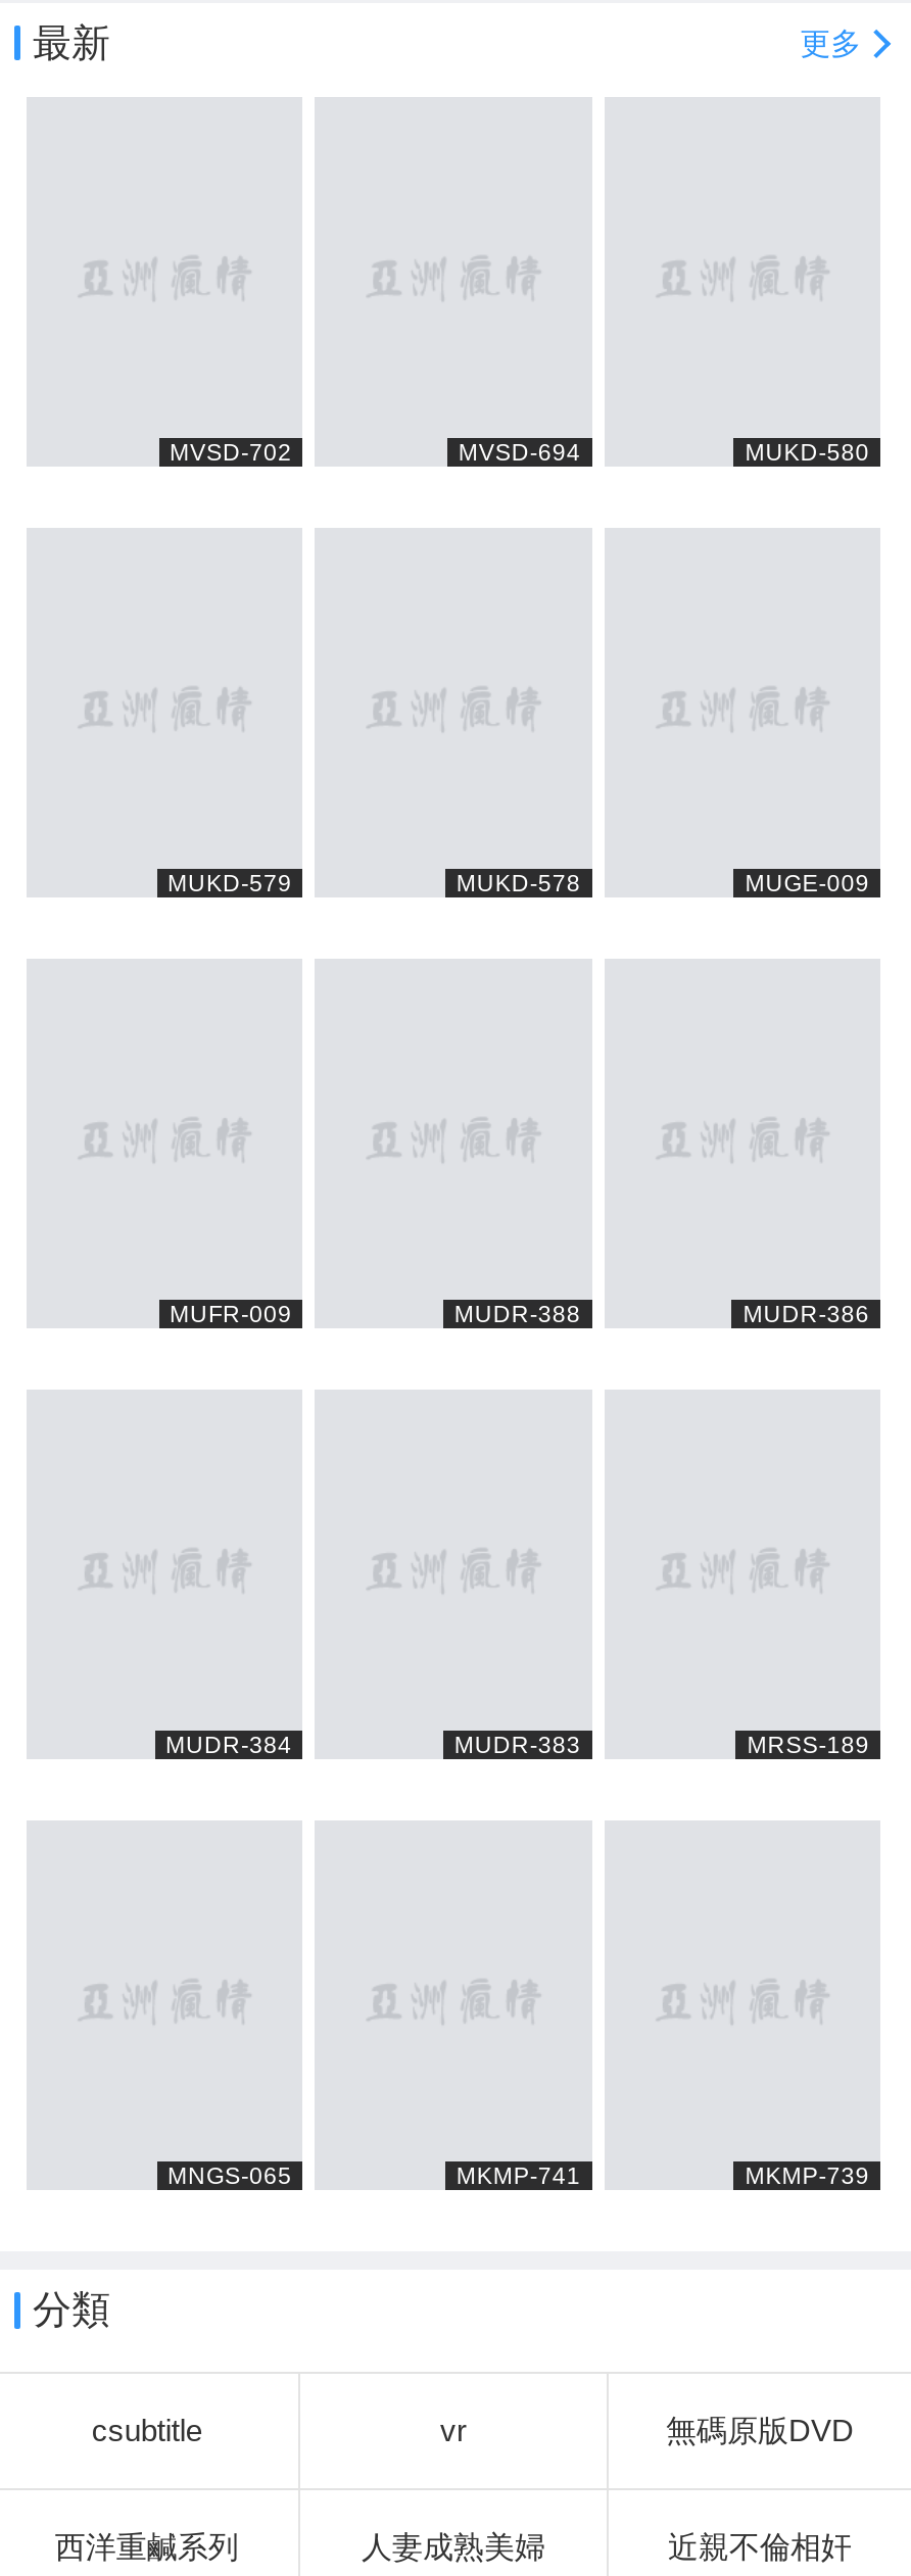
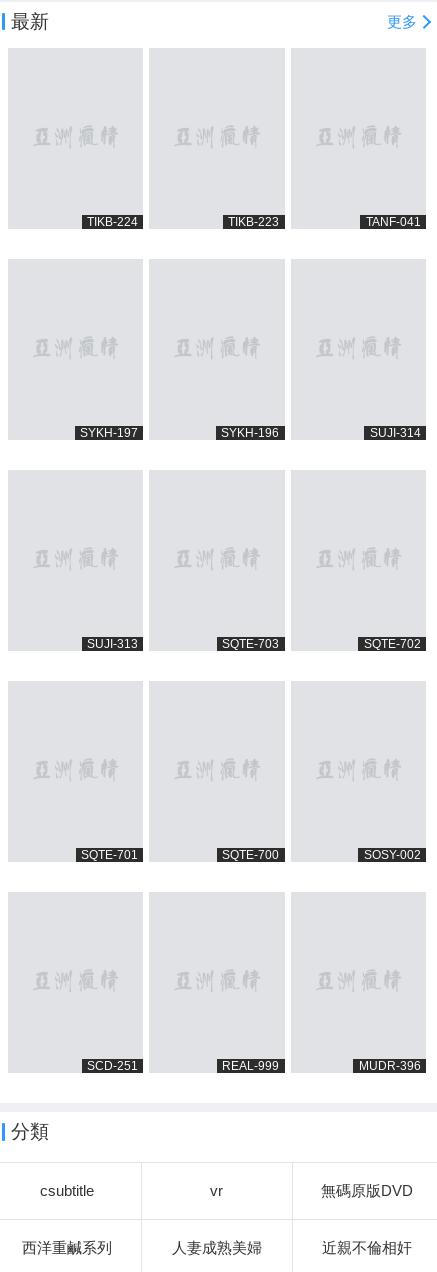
[170,438,870,464] MVSD-702 | MVSD-694 | MUKD-580 -> [87,215,421,228] TIKB-224 | TIKB-223 | TANF-041
[167,869,870,895] MUKD-579 | MUKD-578 | MUGE-009 -> [80,426,421,439] SYKH-197 | SYKH-196 | SUJI-314
[170,1300,870,1326] MUFR-009 | MUDR-388 | MUDR-386 -> [87,637,421,650] SUJI-313 | SQTE-703 | SQTE-702
[165,1730,870,1757] MUDR-384 | MUDR-383 | MRSS-189 -> [81,848,421,861] SQTE-701 | SQTE-700 | SOSY-002
[167,2161,870,2188] MNGS-065 | MKMP-741 | MKMP-739 -> [87,1059,421,1072] SCD-251 | REAL-999 | MUDR-396

